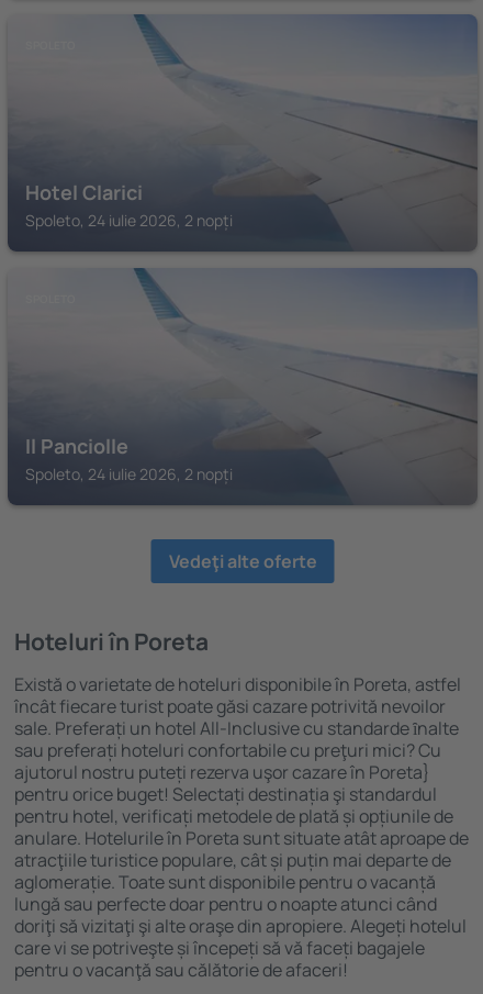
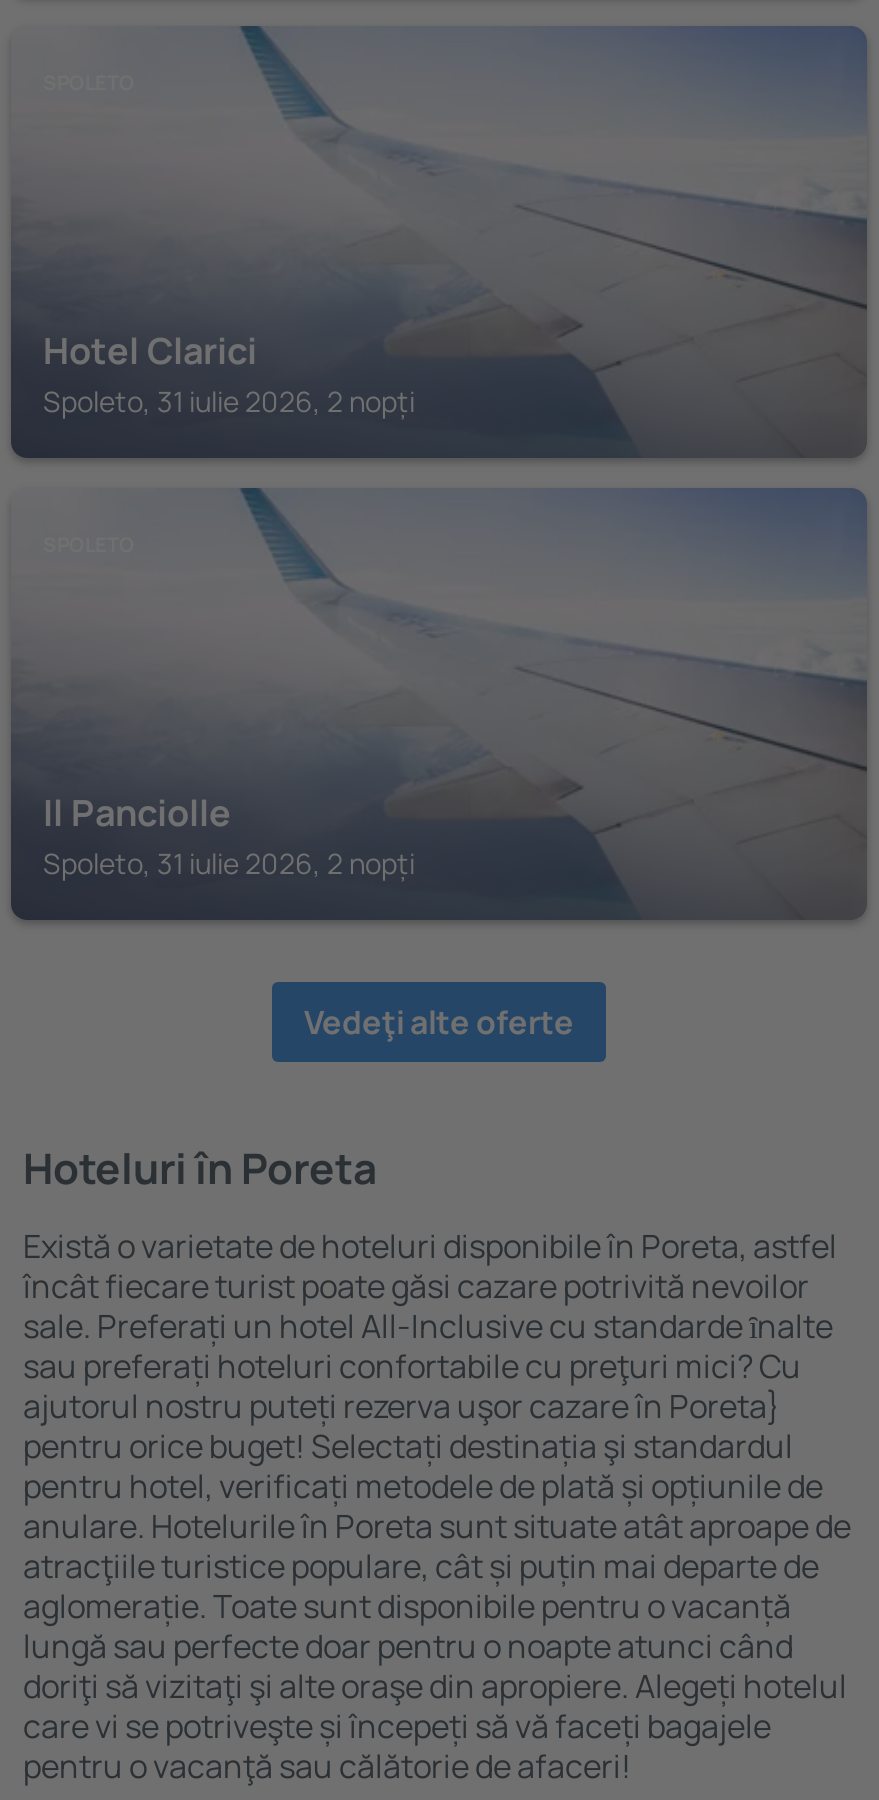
[25,210,233,231] Spoleto, 24 iulie 2026, 2 nopți -> [43,382,415,420] Spoleto, 31 iulie 2026, 2 nopți
[25,464,233,484] Spoleto, 24 iulie 2026, 2 nopți -> [43,844,415,882] Spoleto, 31 iulie 2026, 2 nopți

